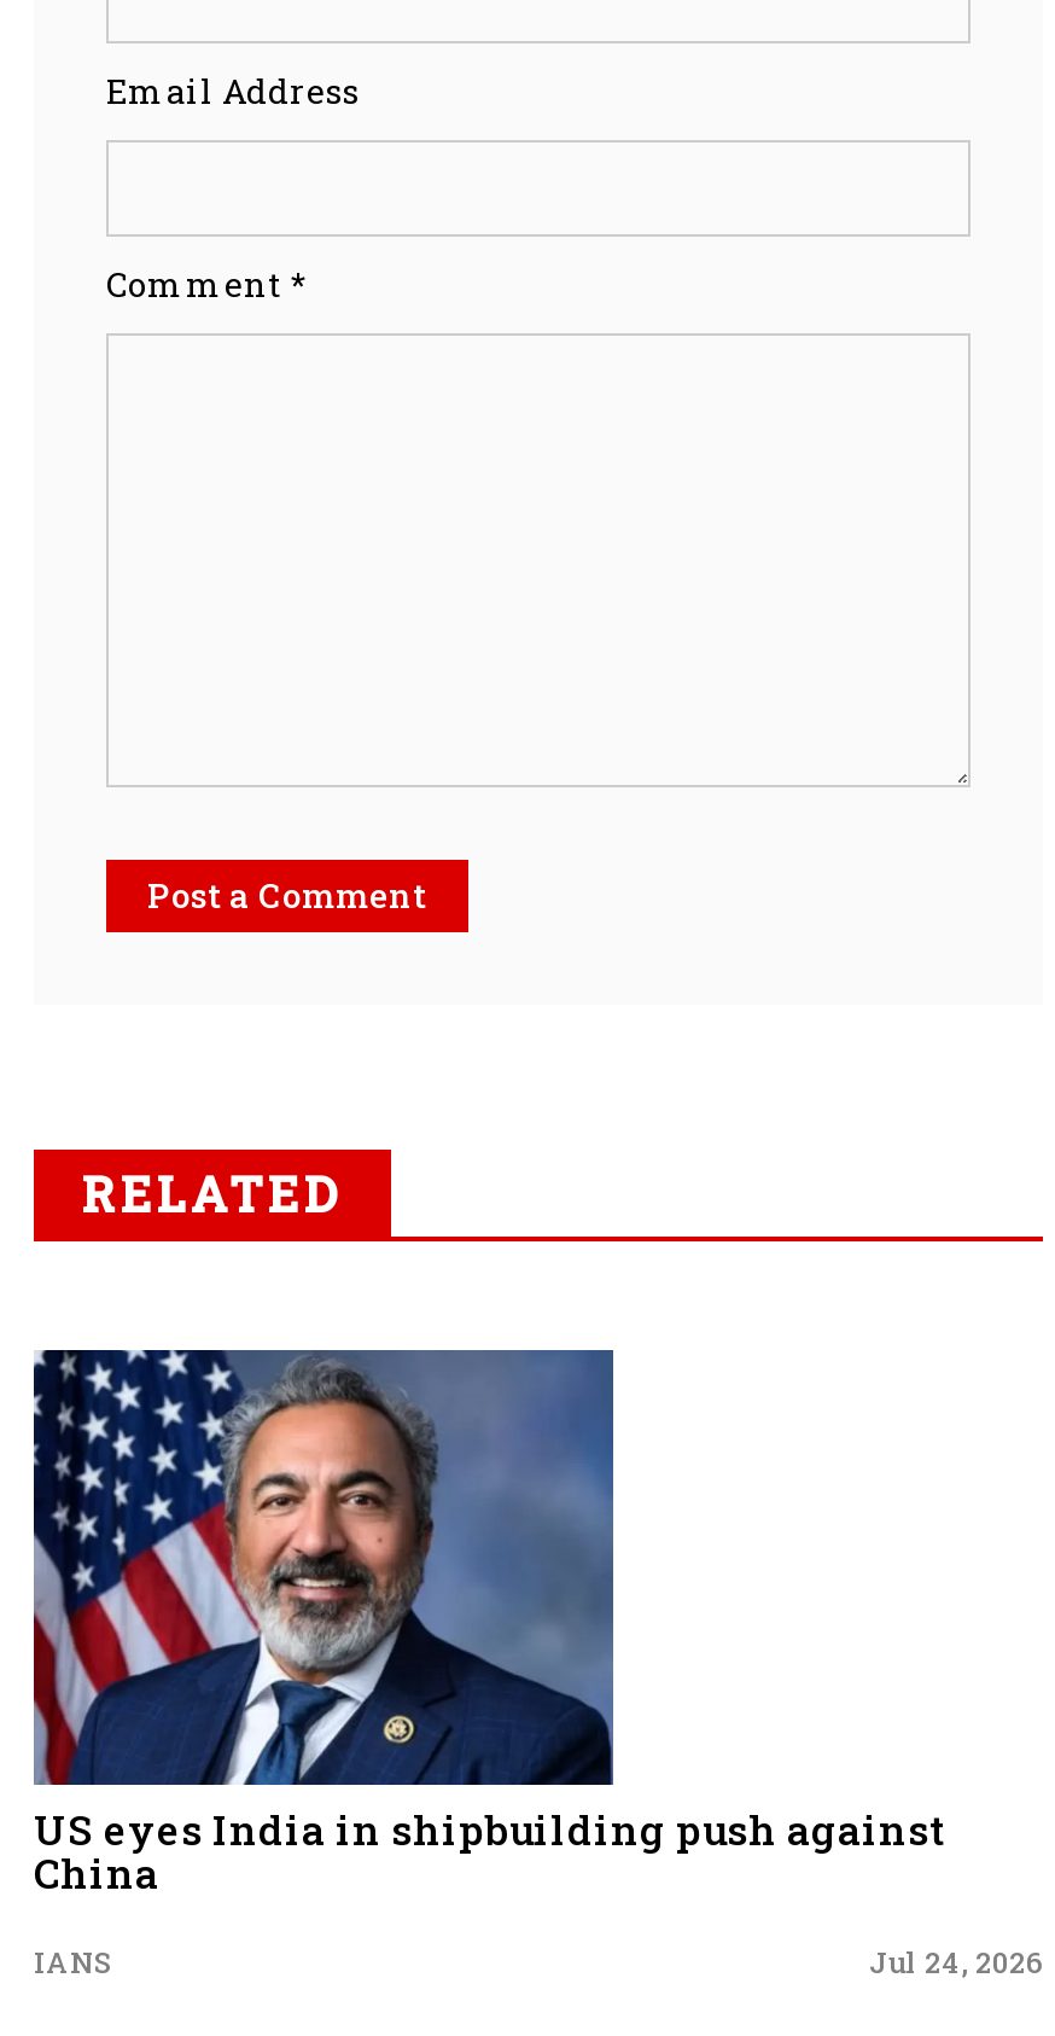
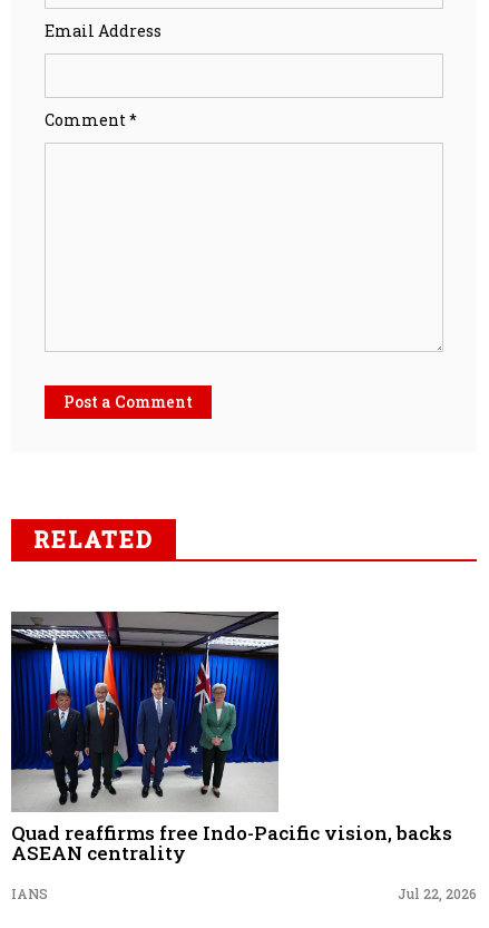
[31,1348,946,1901] [image] | US eyes India in shipbuilding push against | China -> [10,610,452,866] [image] | Quad reaffirms free Indo-Pacific vision, backs | ASEAN centrality
[869,1942,1043,1981] Jul 24, 2026 -> [398,885,477,902] Jul 22, 2026

